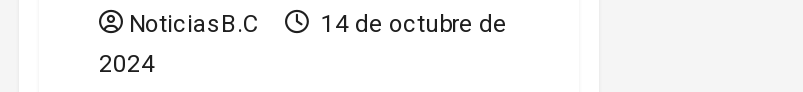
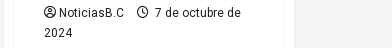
[129,10,507,38] NoticiasB.C 14 de octubre de -> [59,6,241,20] NoticiasB.C 7 de octubre de

